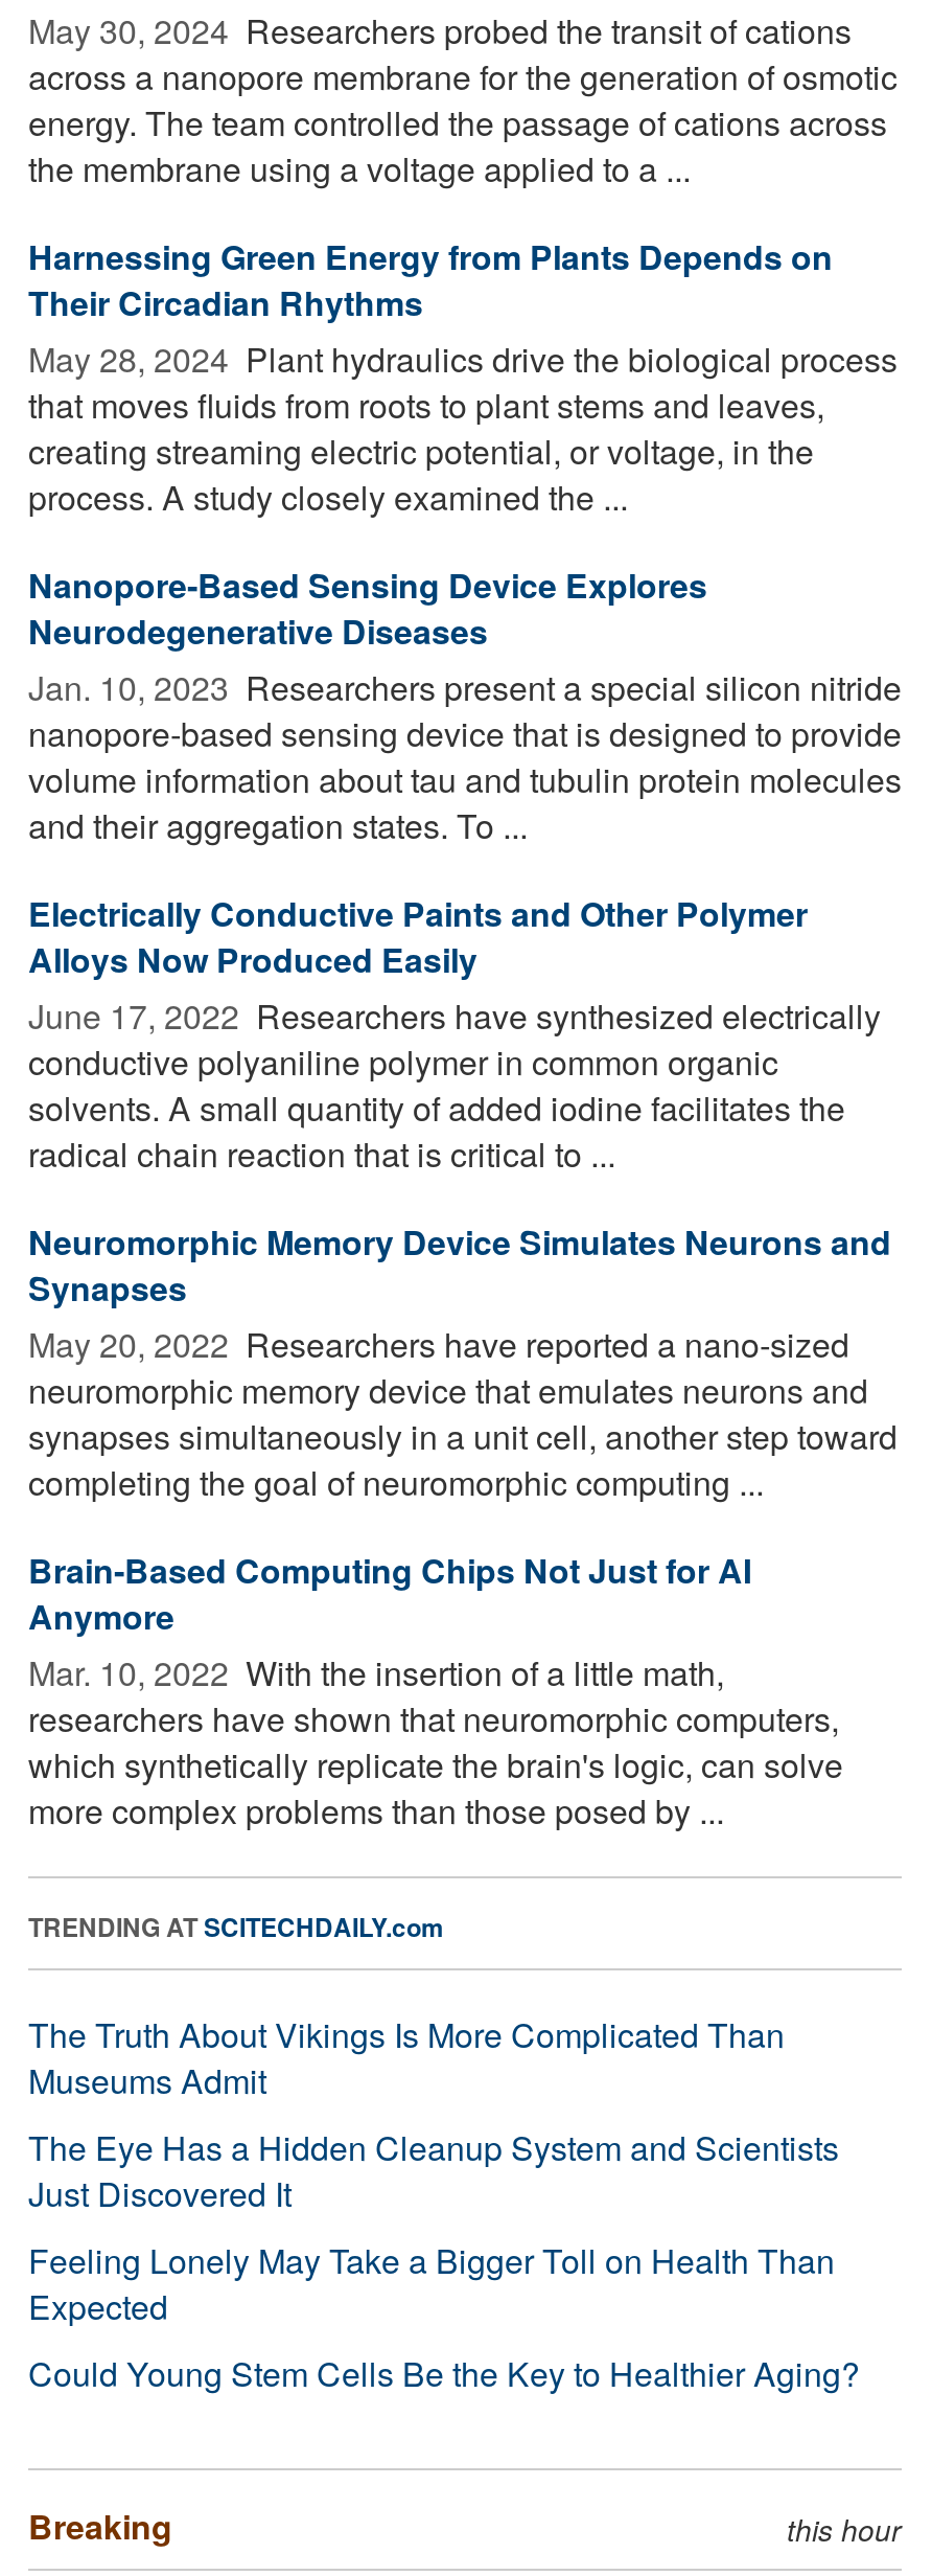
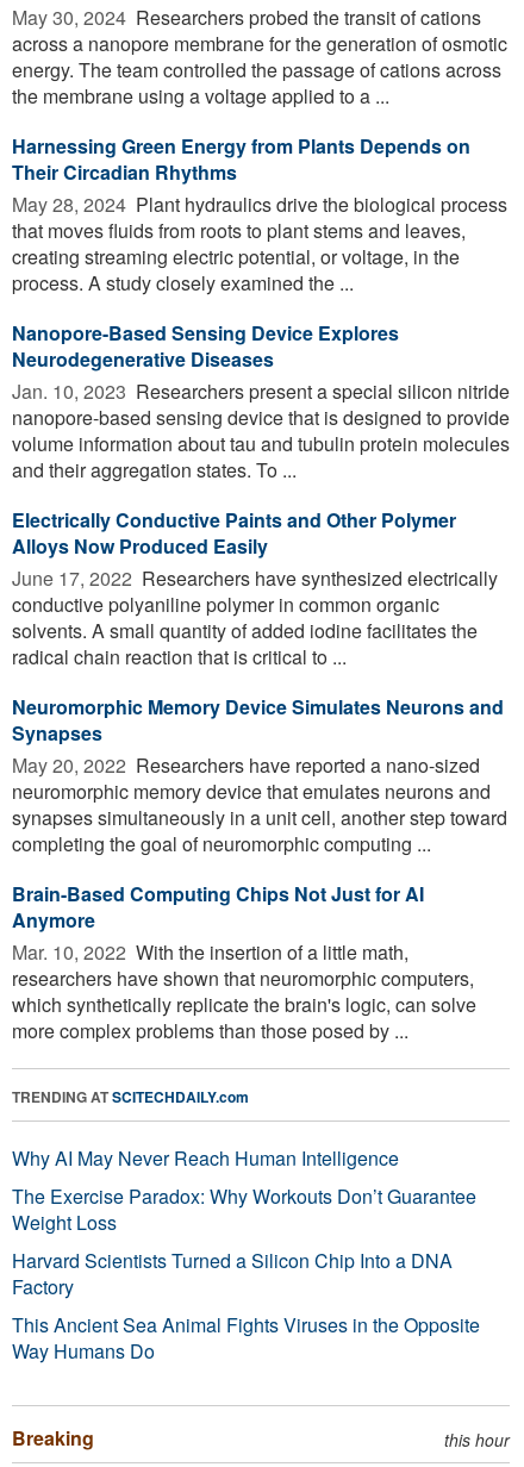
[28,2010,860,2397] The Truth About Vikings Is More Complicated Than | Museums Admit | The Eye Has a Hidden Cleanup System and Scientists | Just Discovered It | Feeling Lonely May Take a Bigger Toll on Health Than | Expected | Could Young Stem Cells Be the Key to Healthier Aging? -> [12,1144,480,1364] Why AI May Never Reach Human Intelligence | The Exercise Paradox: Why Workouts Don’t Guarantee | Weight Loss | Harvard Scientists Turned a Silicon Chip Into a DNA | Factory | This Ancient Sea Animal Fights Viruses in the Opposite | Way Humans Do

